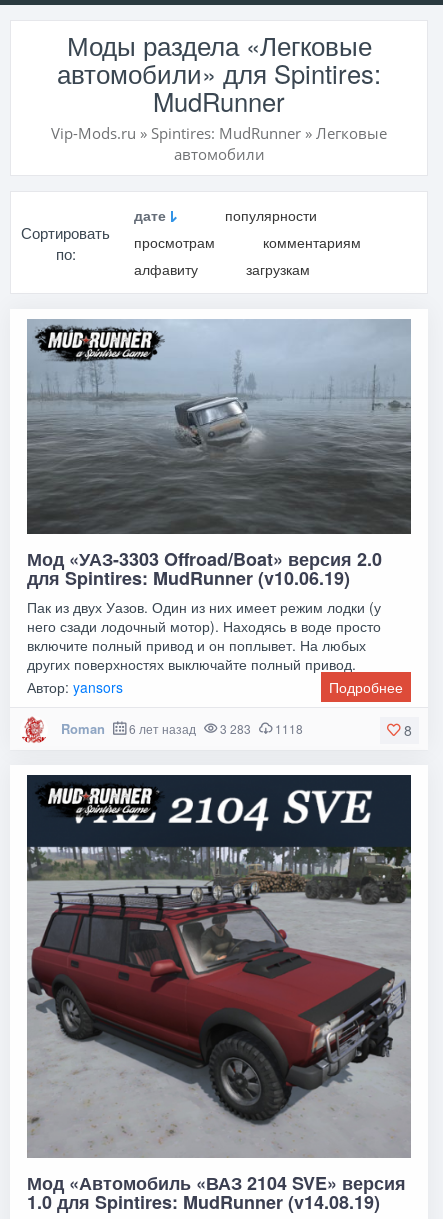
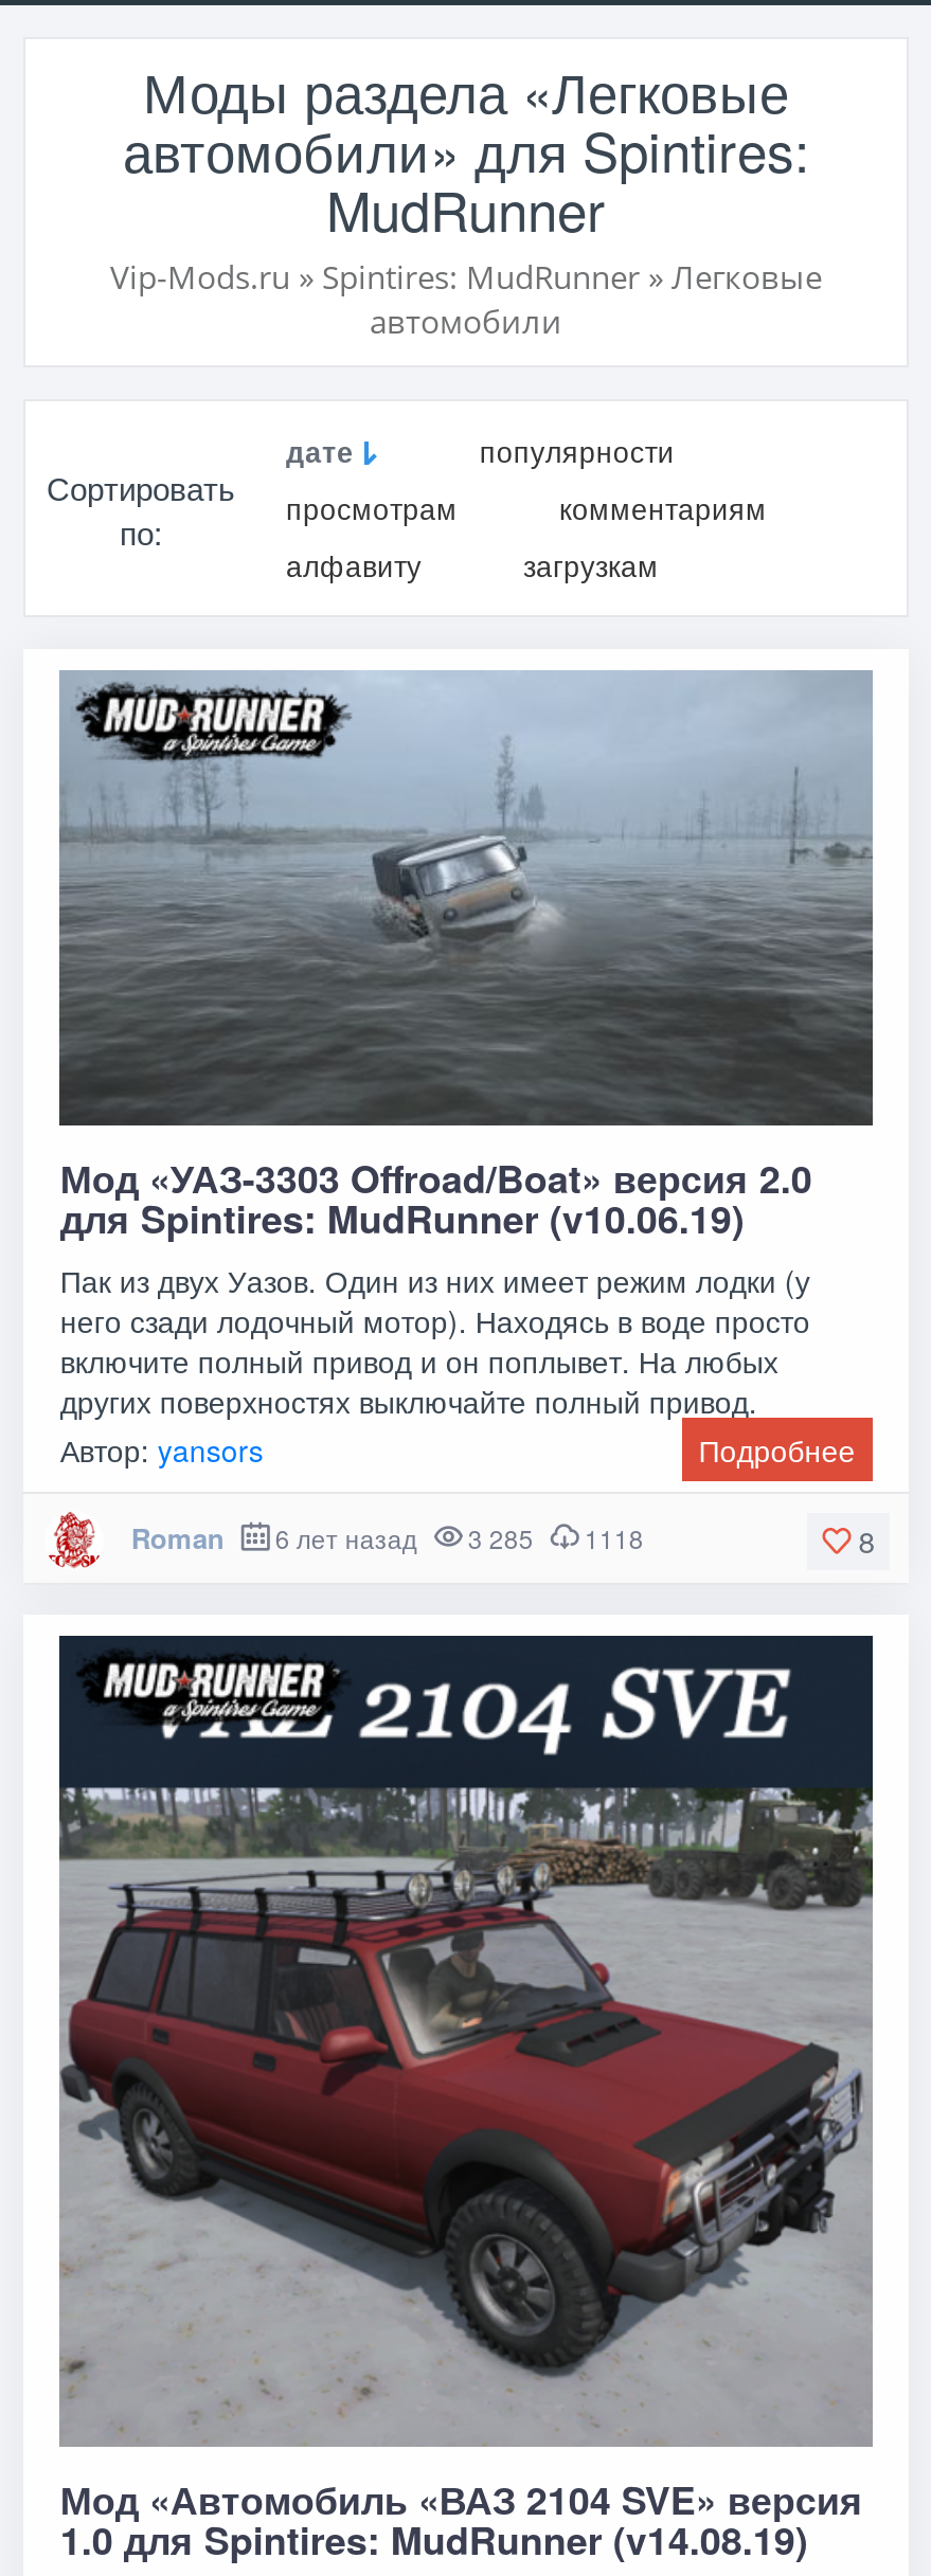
[217,720,251,737] 3 283 -> [461,1520,533,1556] 3 285

